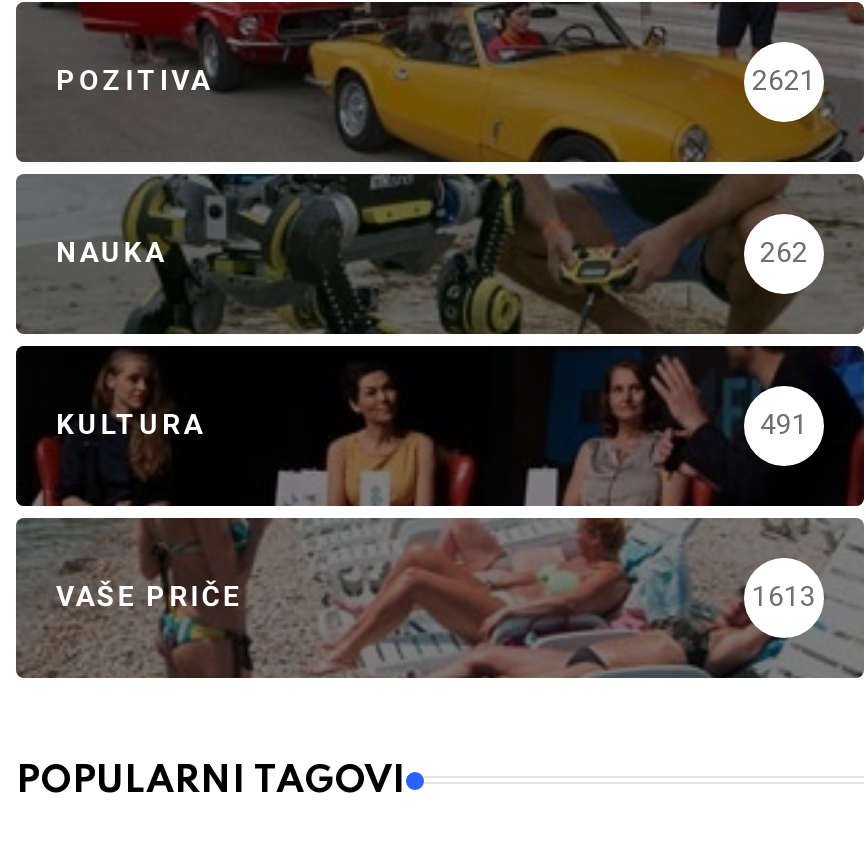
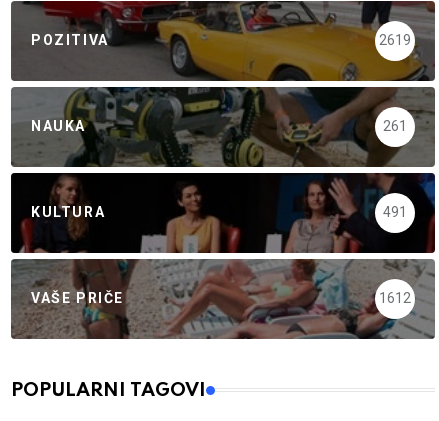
[752,65,816,97] 2621 -> [379,32,411,48] 2619
[760,237,808,269] 262 -> [383,118,407,134] 261
[752,581,816,613] 1613 -> [379,290,411,306] 1612

